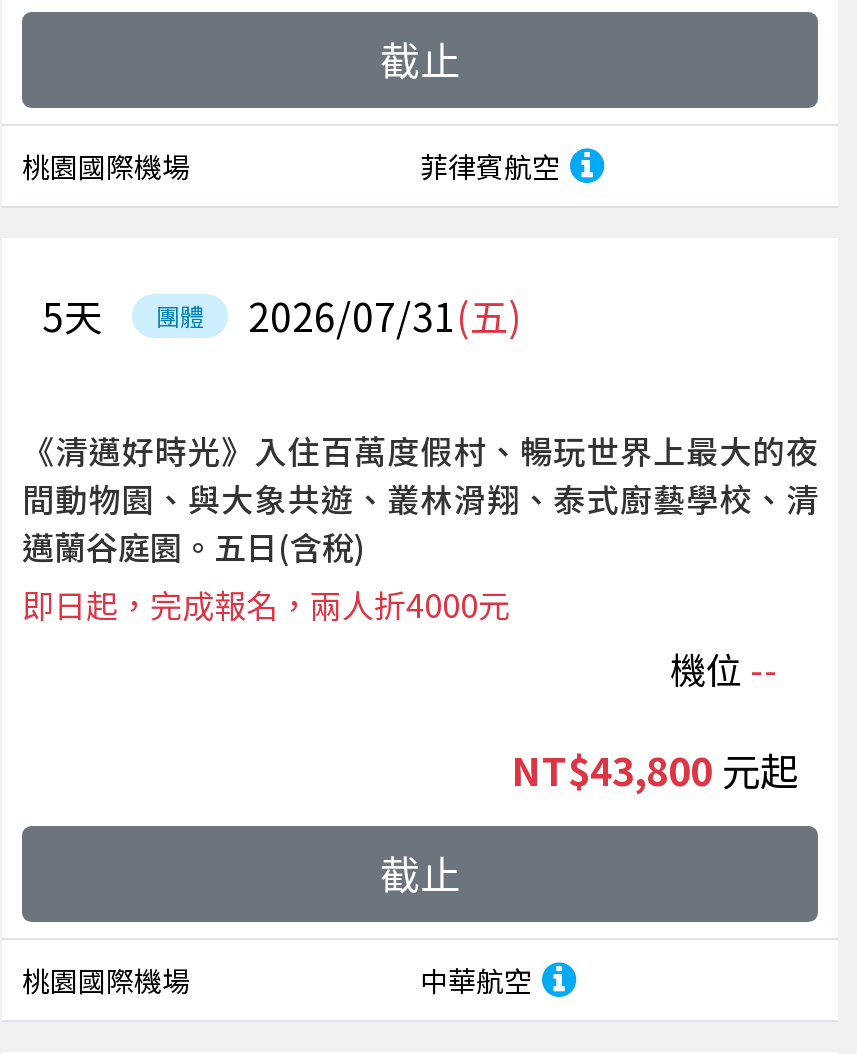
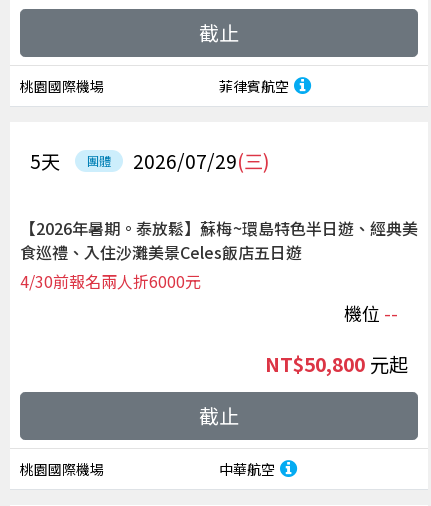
[42,288,522,344] 5天 團體 2026/07/31(五) -> [30,147,270,175] 5天 團體 2026/07/29(三)
[22,426,818,570] 《清邁好時光》入住百萬度假村、暢玩世界上最大的夜 | 間動物園、與大象共遊、叢林滑翔、泰式廚藝學校、清 | 邁蘭谷庭園。五日(含稅) -> [20,216,418,264] 【2026年暑期。泰放鬆】蘇梅~環島特色半日遊、經典美 | 食巡禮、入住沙灘美景Celes飯店五日遊
[22,580,510,628] 即日起，完成報名，兩人折4000元 -> [20,269,201,293] 4/30前報名兩人折6000元
[512,742,712,798] NT$43,800 -> [265,350,365,378] NT$50,800

